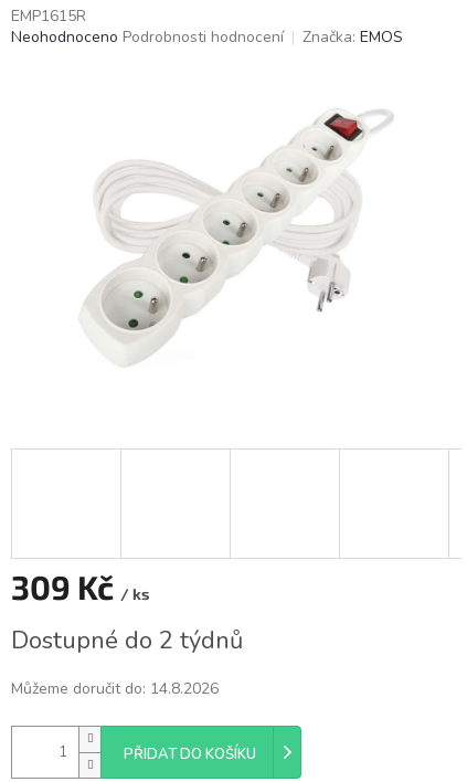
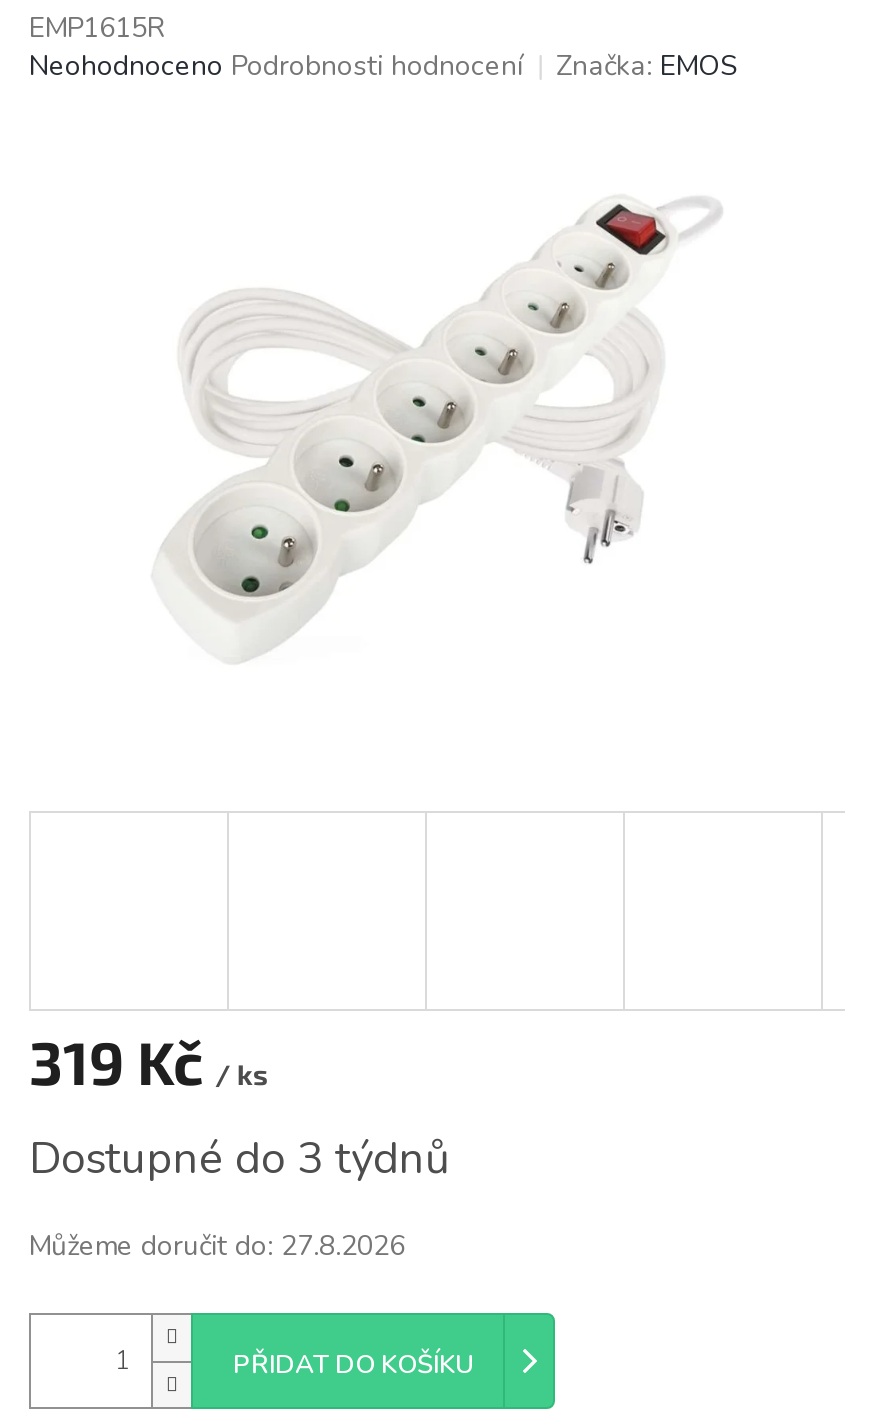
[11,567,149,606] 309 Kč / ks -> [29,1025,267,1097] 319 Kč / ks
[11,624,243,657] Dostupné do 2 týdnů -> [29,1129,449,1189] Dostupné do 3 týdnů
[11,678,219,699] Můžeme doručit do: 14.8.2026 -> [29,1227,405,1265] Můžeme doručit do: 27.8.2026

